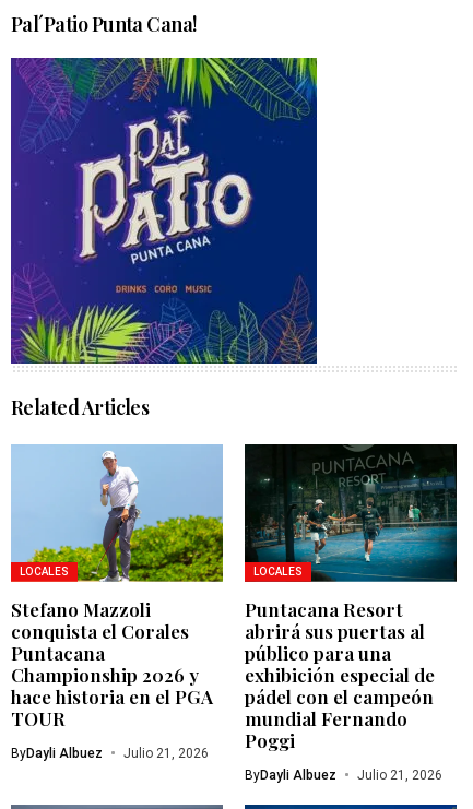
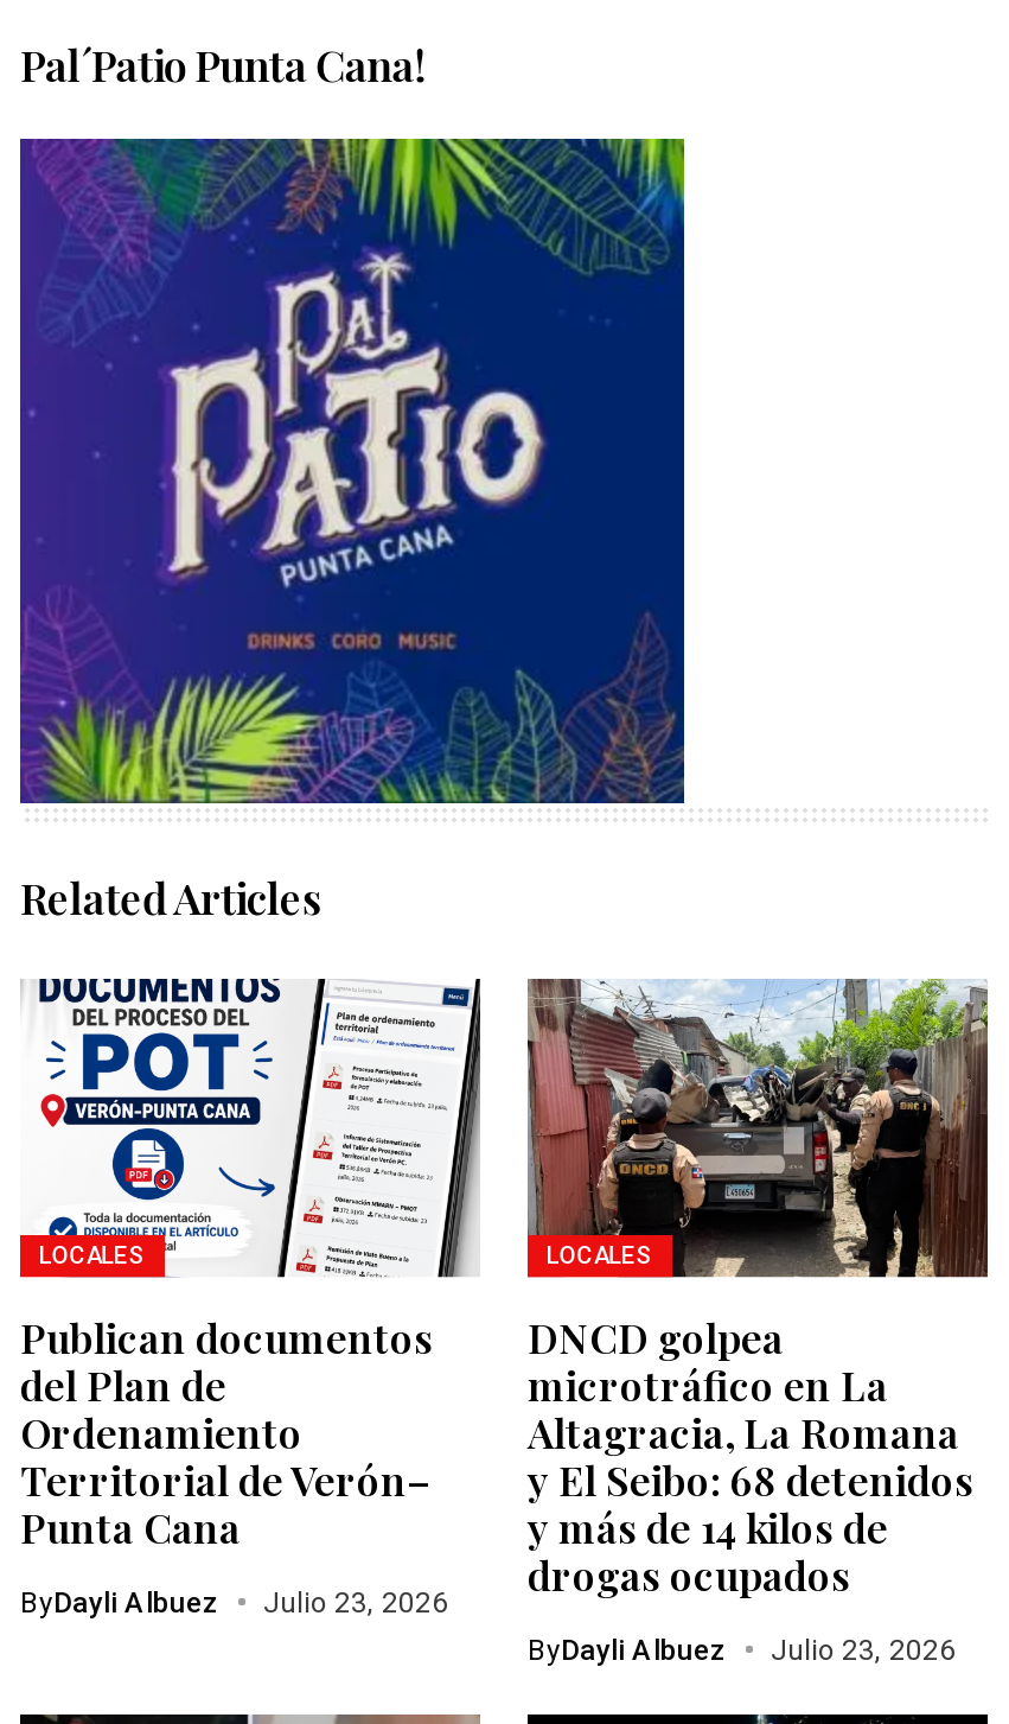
[11,444,224,730] [image] | Stefano Mazzoli | conquista el Corales | Puntacana | Championship 2026 y | hace historia en el PGA | TOUR -> [20,976,483,1552] [image] | Publican documentos | del Plan de | Ordenamiento | Territorial de Verón– | Punta Cana
[244,443,458,752] [image] | Puntacana Resort | abrirá sus puertas al | público para una | exhibición especial de | pádel con el campeón | mundial Fernando | Poggi -> [525,976,990,1600] [image] | DNCD golpea | microtráfico en La | Altagracia, La Romana | y El Seibo: 68 detenidos | y más de 14 kilos de | drogas ocupados
[11,745,208,761] ByDayli Albuez Julio 21, 2026 -> [20,1586,448,1619] ByDayli Albuez Julio 23, 2026
[245,767,442,782] ByDayli Albuez Julio 21, 2026 -> [528,1633,956,1666] ByDayli Albuez Julio 23, 2026

